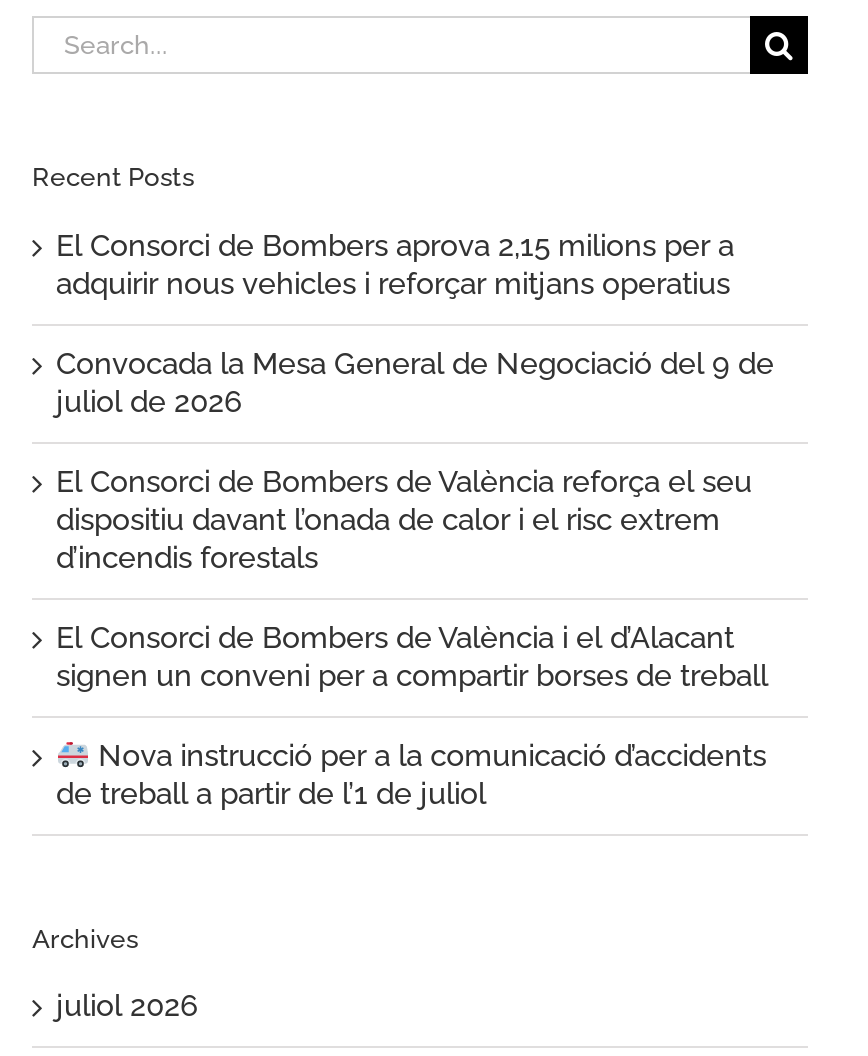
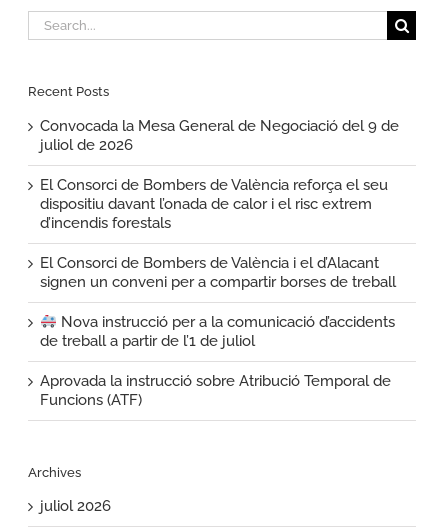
[56,227,734,301] El Consorci de Bombers aprova 2,15 milions per a | adquirir nous vehicles i reforçar mitjans operatius -> none
moved [56,345,774,811] -> [40,117,399,350]: Convocada la Mesa General de Negociació del 9 de | juliol de 2026 | El Consorci de Bombers de València reforça el seu | ... | Nova instrucció per a la comunicació d’accidents | de treball a partir de l’1 de juliol
none -> [40,372,391,409] Aprovada la instrucció sobre Atribució Temporal de | Funcions (ATF)

